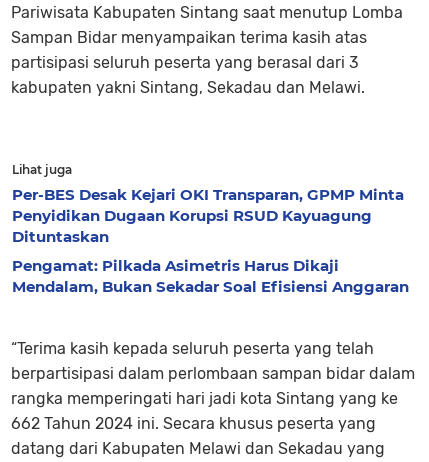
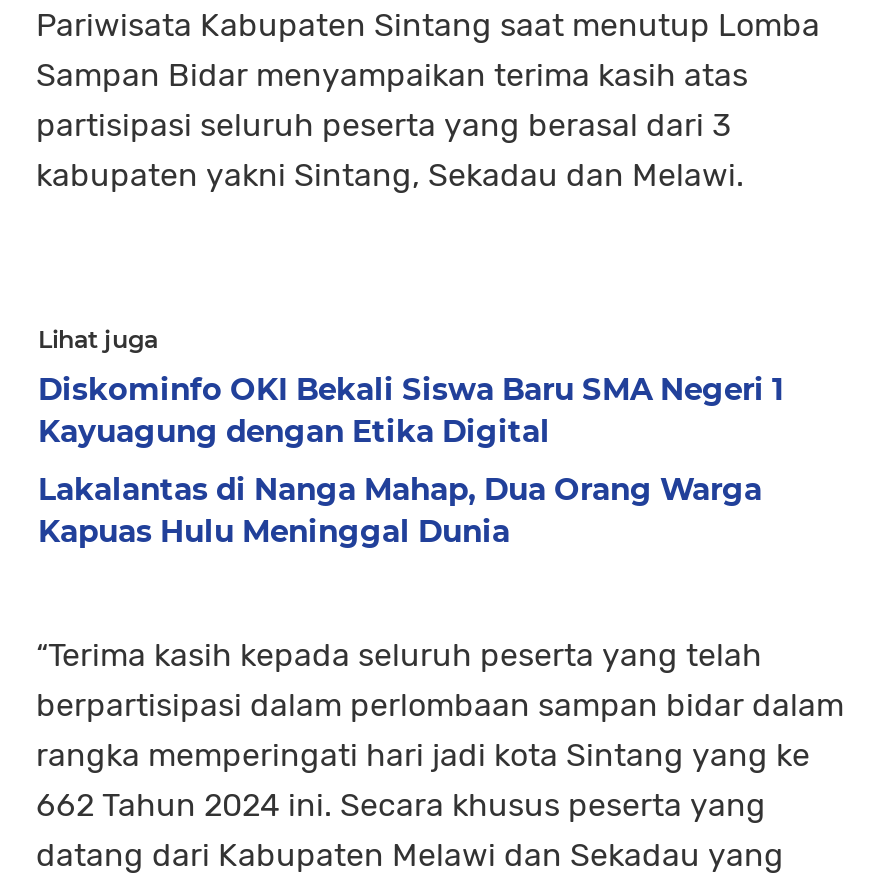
[12,185,404,246] Per-BES Desak Kejari OKI Transparan, GPMP Minta | Penyidikan Dugaan Korupsi RSUD Kayuagung | Dituntaskan -> [38,370,784,450] Diskominfo OKI Bekali Siswa Baru SMA Negeri 1 | Kayuagung dengan Etika Digital
[12,256,409,296] Pengamat: Pilkada Asimetris Harus Dikaji | Mendalam, Bukan Sekadar Soal Efisiensi Anggaran -> [38,470,762,550] Lakalantas di Nanga Mahap, Dua Orang Warga | Kapuas Hulu Meninggal Dunia

